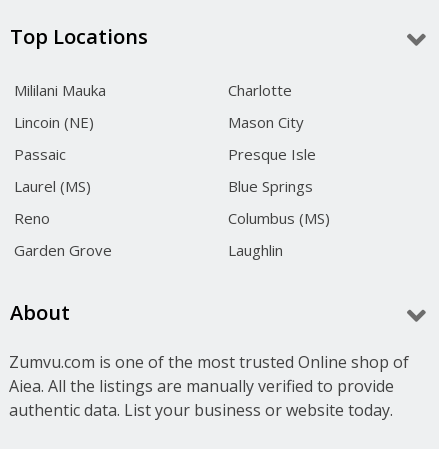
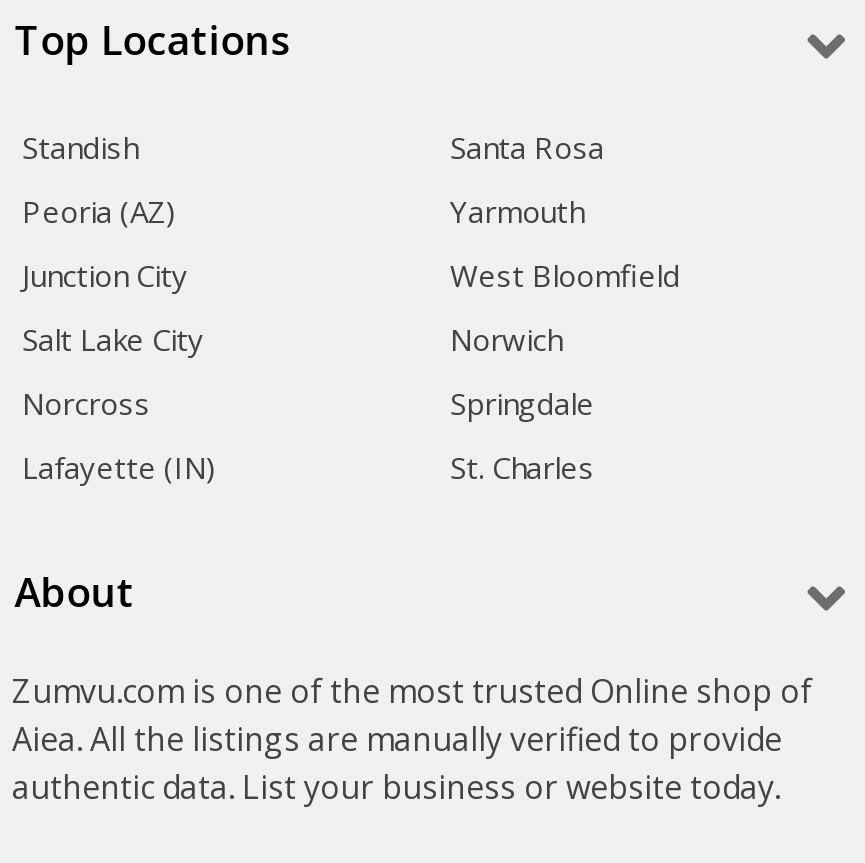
[14,80,292,100] Mililani Mauka | Charlotte -> [22,127,604,167] Standish | Santa Rosa
[14,112,304,132] Lincoin (NE) | Mason City -> [22,191,584,231] Peoria (AZ) | Yarmouth
[14,144,316,164] Passaic | Presque Isle -> [22,255,680,295] Junction City | West Bloomfield
[14,176,313,196] Laurel (MS) | Blue Springs -> [22,319,562,359] Salt Lake City | Norwich
[14,208,330,228] Reno | Columbus (MS) -> [22,383,594,423] Norcross | Springdale
[14,240,283,260] Garden Grove | Laughlin -> [22,447,594,487] Lafayette (IN) | St. Charles

